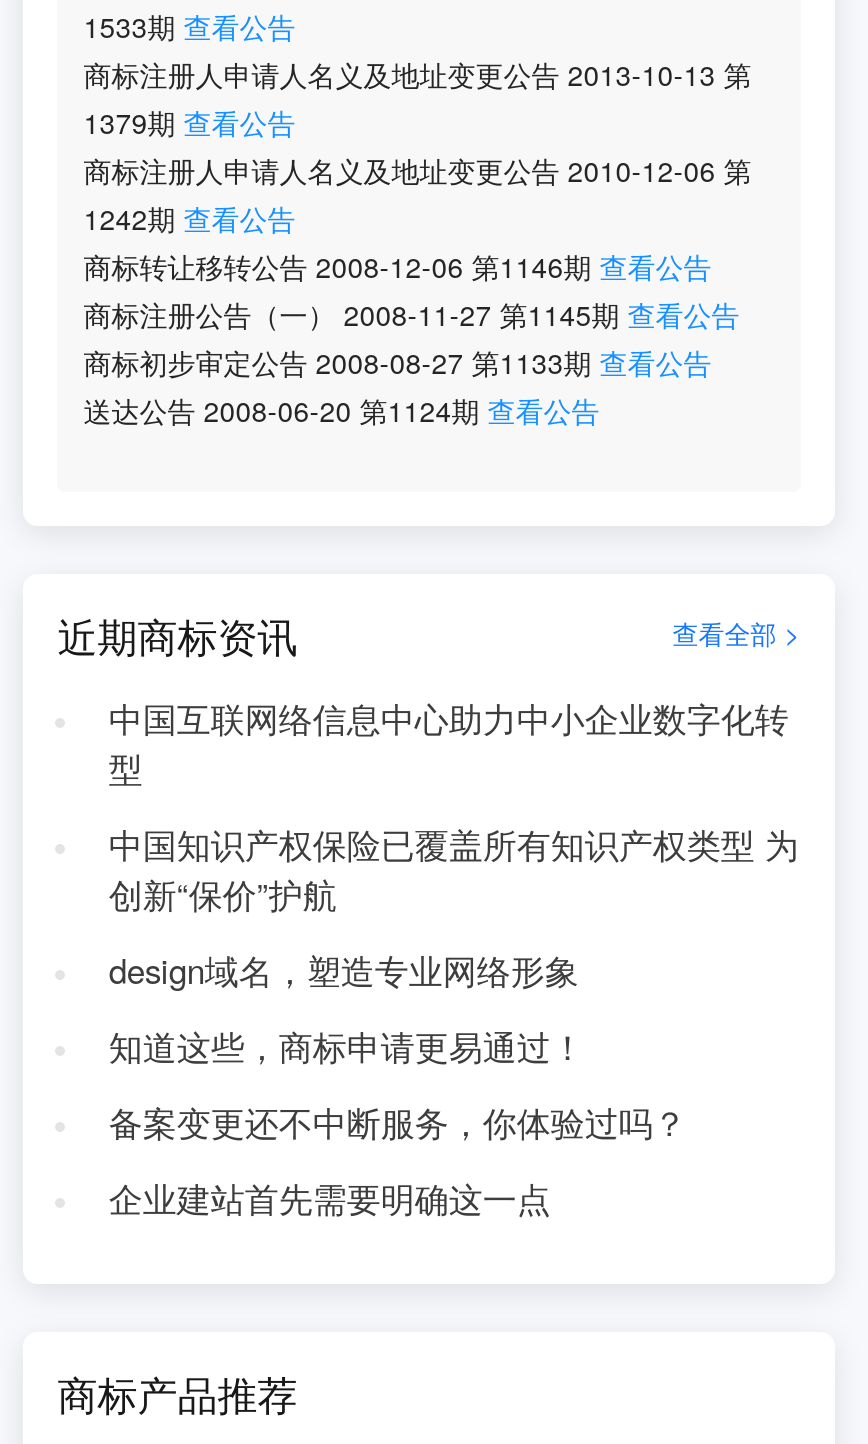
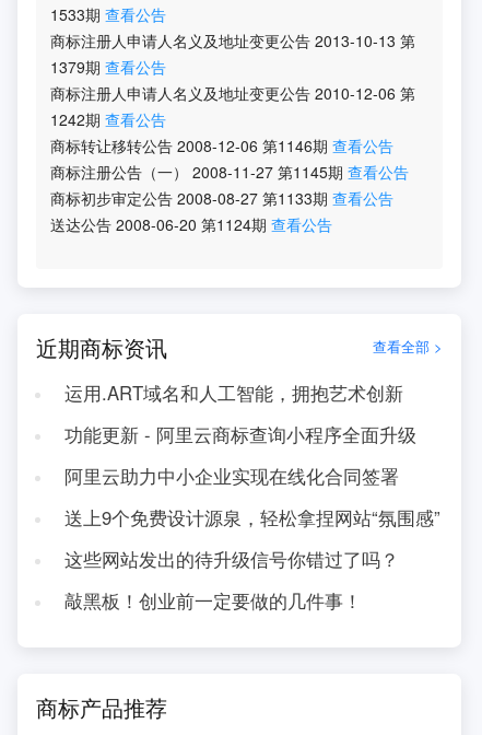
[109,694,789,792] 中国互联网络信息中心助力中小企业数字化转 | 型 -> [64,380,403,406] 运用.ART域名和人工智能，拥抱艺术创新
[109,820,799,918] 中国知识产权保险已覆盖所有知识产权类型 为 | 创新“保价”护航 -> [64,421,416,447] 功能更新 - 阿里云商标查询小程序全面升级
[109,946,579,994] design域名，塑造专业网络形象 -> [64,463,399,489] 阿里云助力中小企业实现在线化合同签署
[109,1022,585,1070] 知道这些，商标申请更易通过！ -> [64,504,440,530] 送上9个免费设计源泉，轻松拿捏网站“氛围感”
[109,1098,687,1146] 备案变更还不中断服务，你体验过吗？ -> [64,546,399,572] 这些网站发出的待升级信号你错过了吗？
[109,1174,551,1222] 企业建站首先需要明确这一点 -> [64,587,362,613] 敲黑板！创业前一定要做的几件事！

